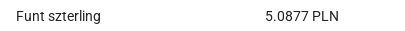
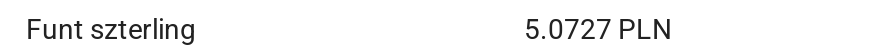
[265,8,339,24] 5.0877 PLN -> [524,13,672,45] 5.0727 PLN

